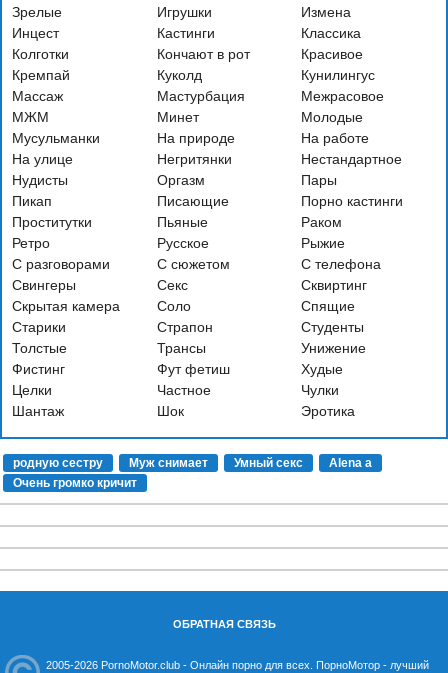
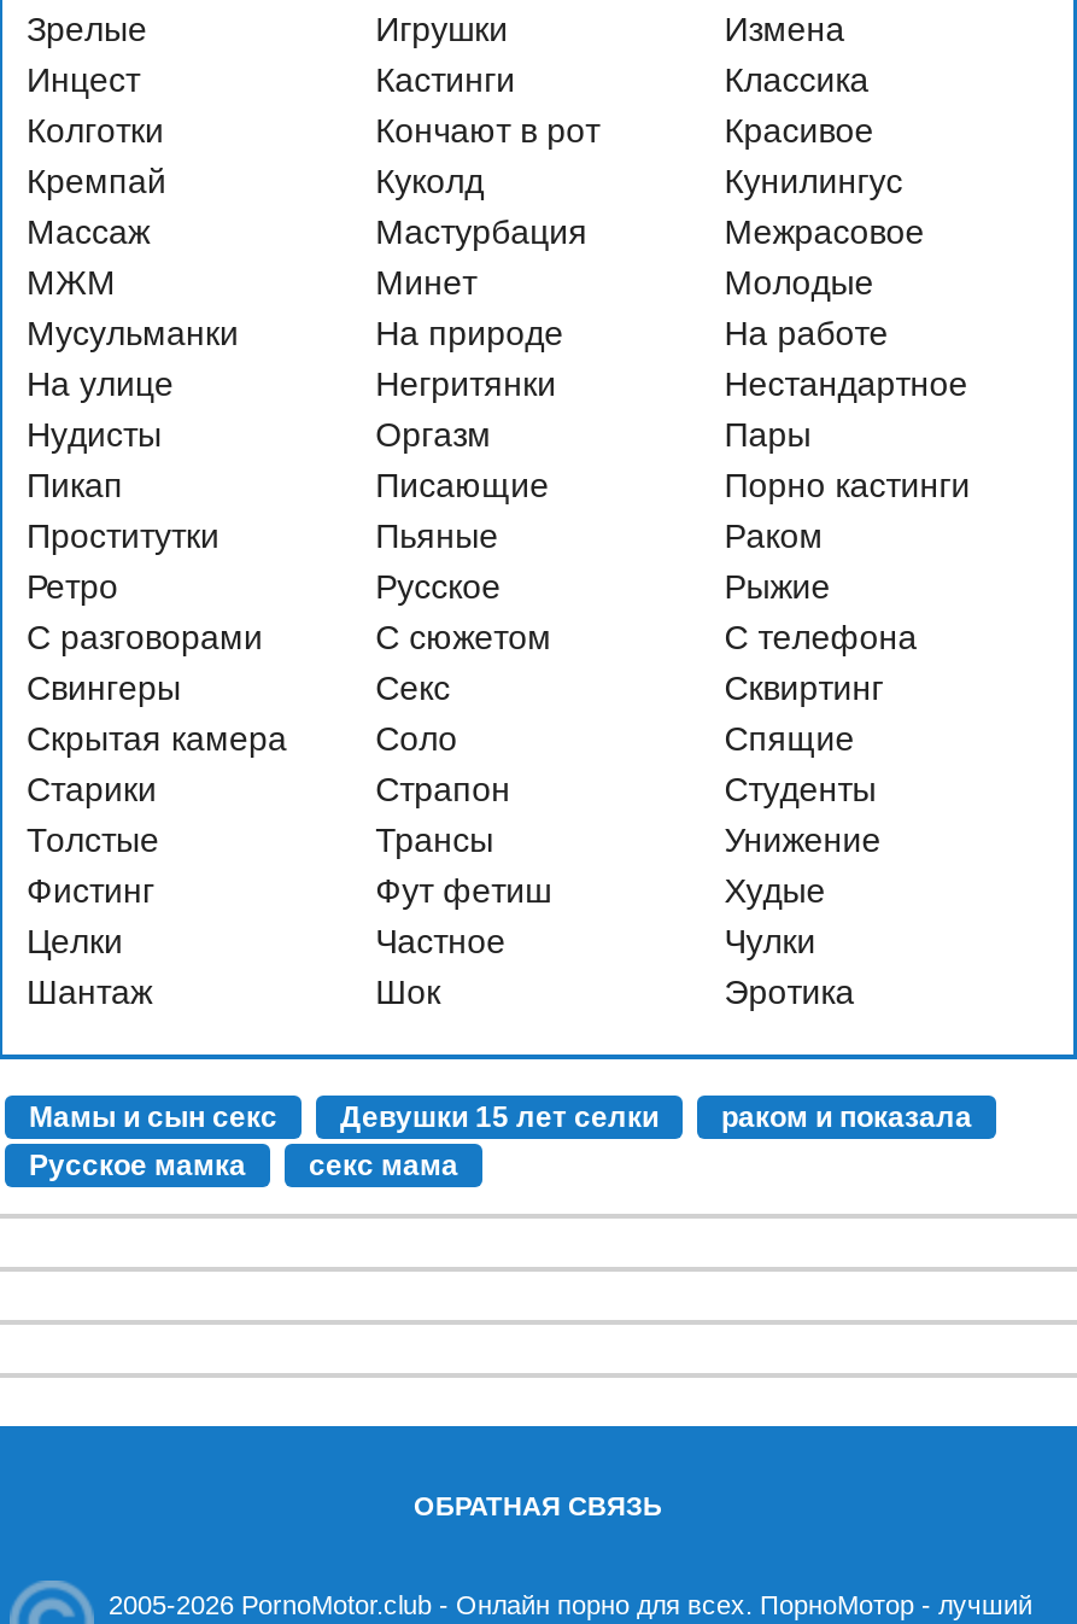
[13,456,372,490] родную сестру | Муж снимает | Умный секс | Alena a | Очень громко кричит -> [29,1100,972,1182] Мамы и сын секс | Девушки 15 лет селки | раком и показала | Русское мамка | секс мама

